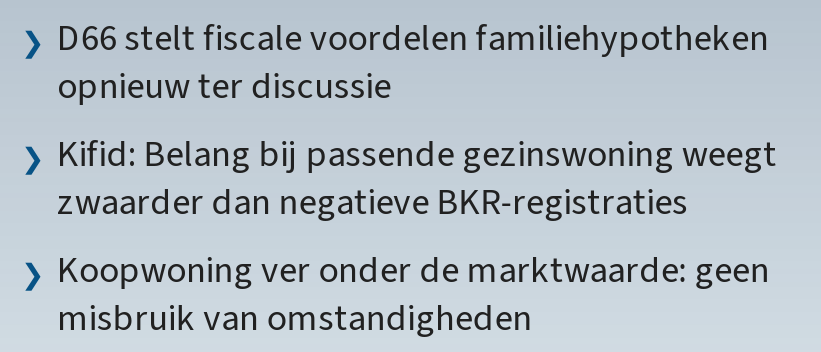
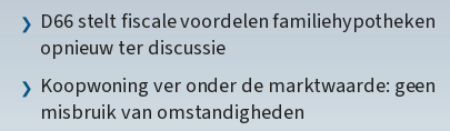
[57,127,777,227] Kifid: Belang bij passende gezinswoning weegt | zwaarder dan negatieve BKR-registraties -> none

